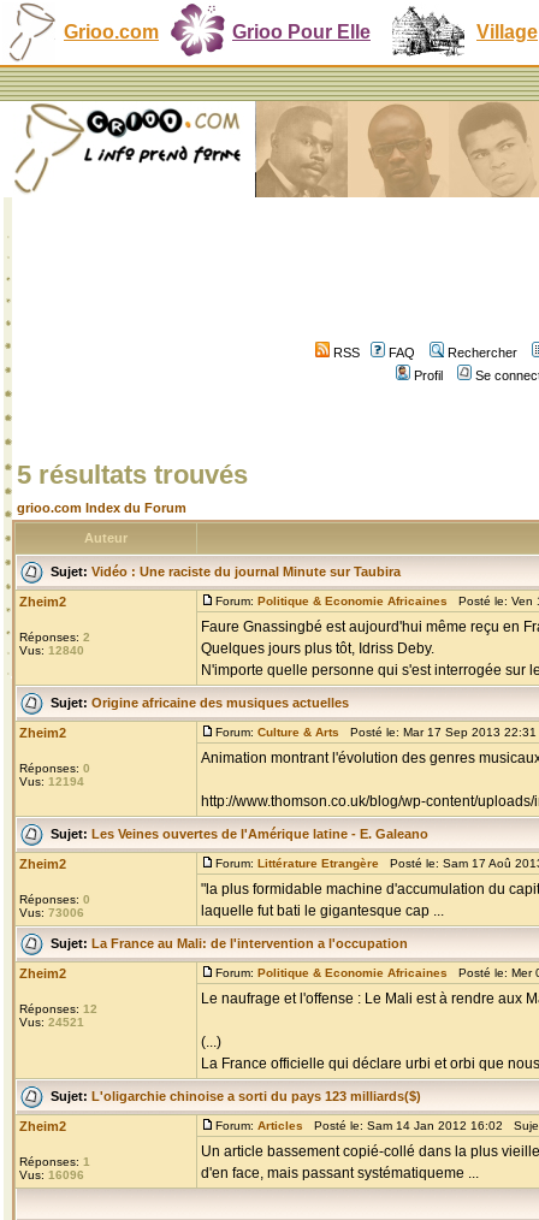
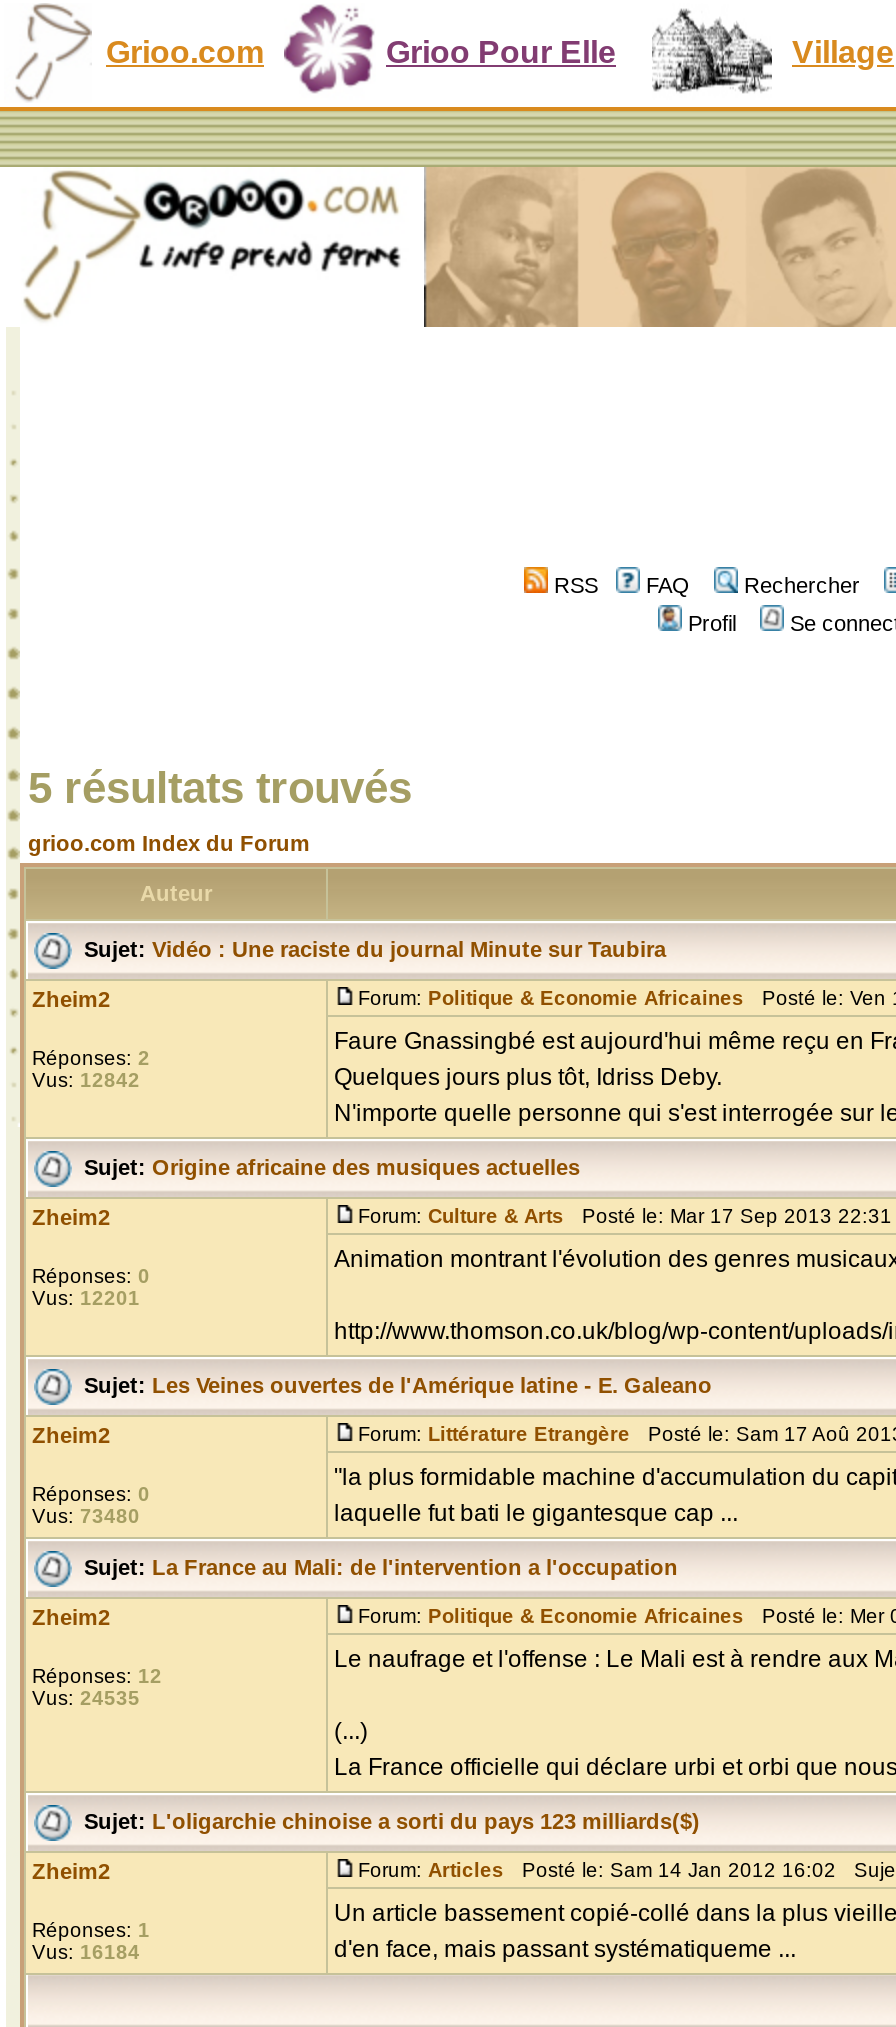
[19,644,84,657] Vus: 12840 -> [32,1069,140,1091] Vus: 12842
[19,775,84,788] Vus: 12194 -> [32,1287,140,1309] Vus: 12201
[19,906,84,919] Vus: 73006 -> [32,1505,140,1527] Vus: 73480
[19,1015,84,1029] Vus: 24521 -> [32,1687,140,1709] Vus: 24535
[19,1168,84,1181] Vus: 16096 -> [32,1941,140,1963] Vus: 16184

